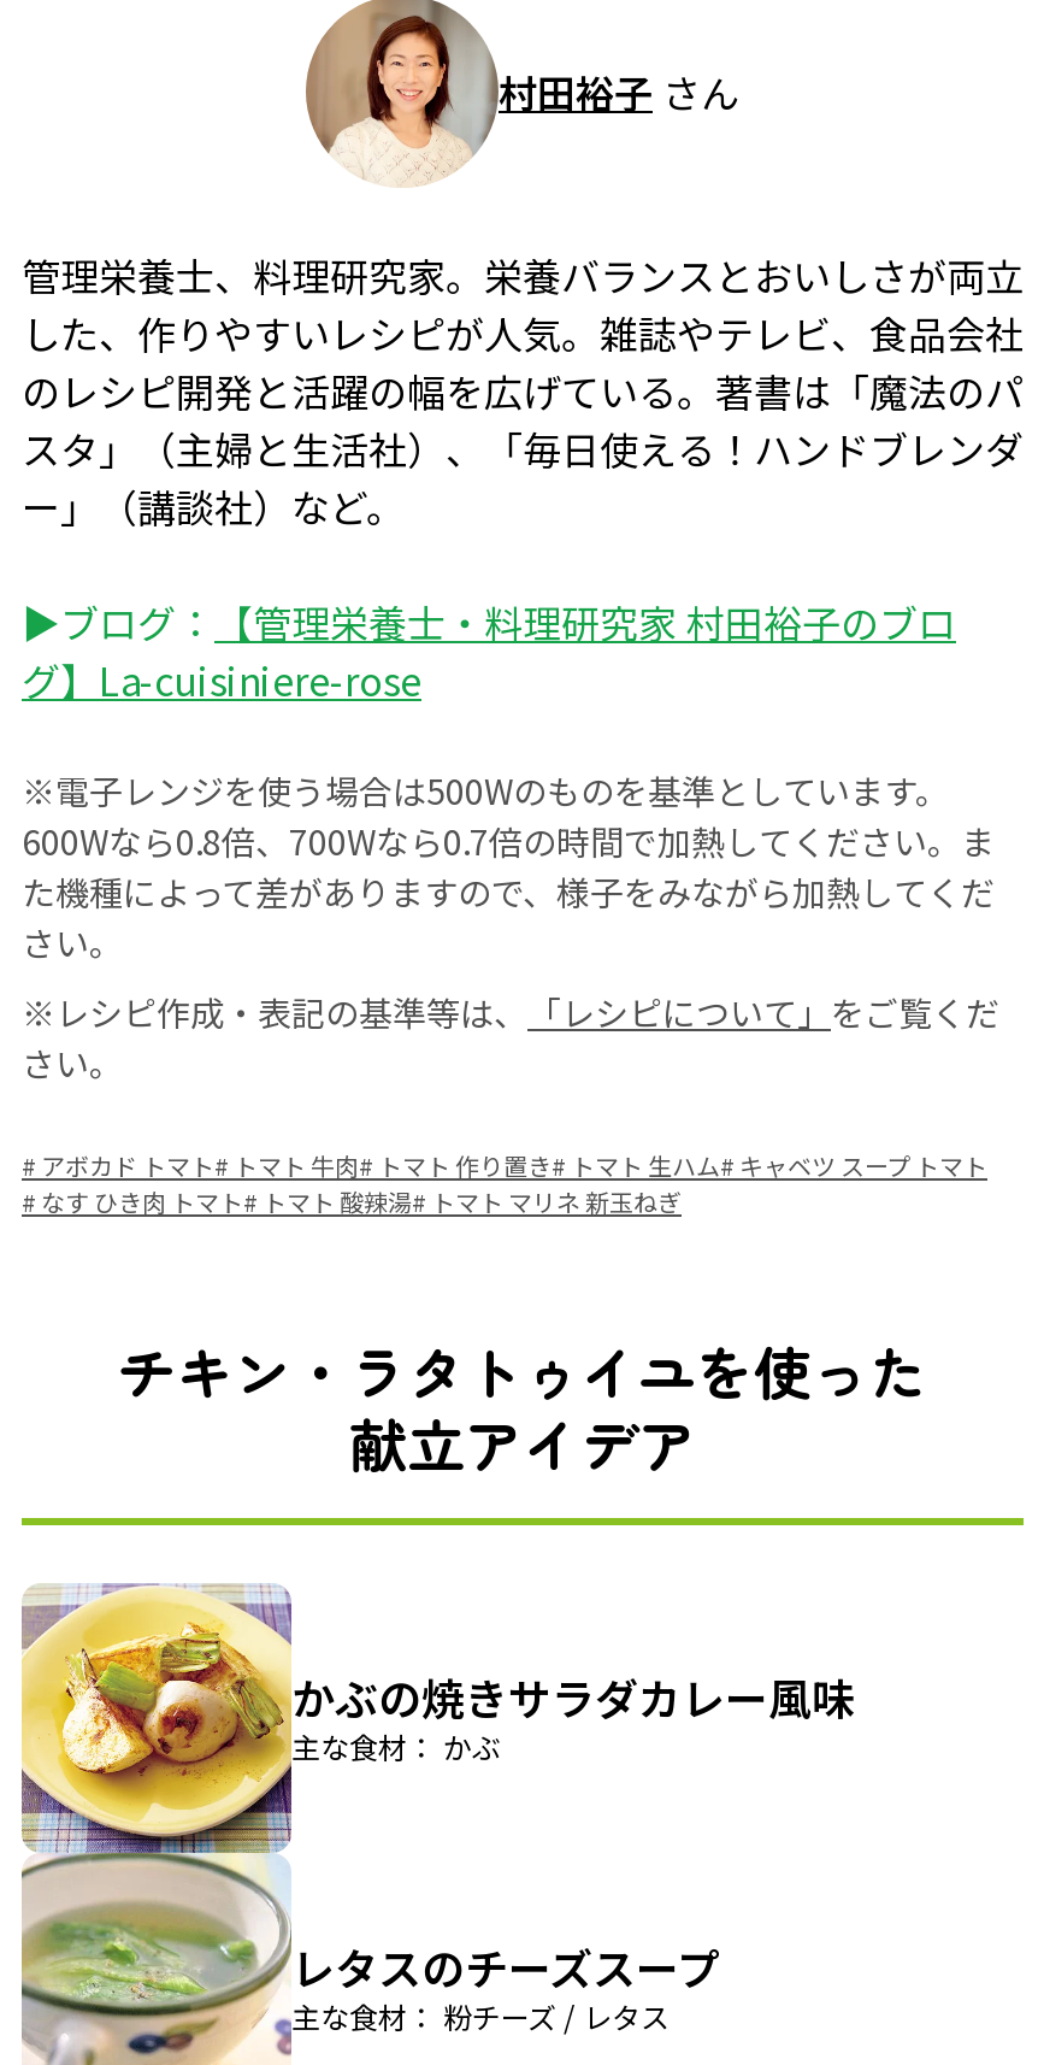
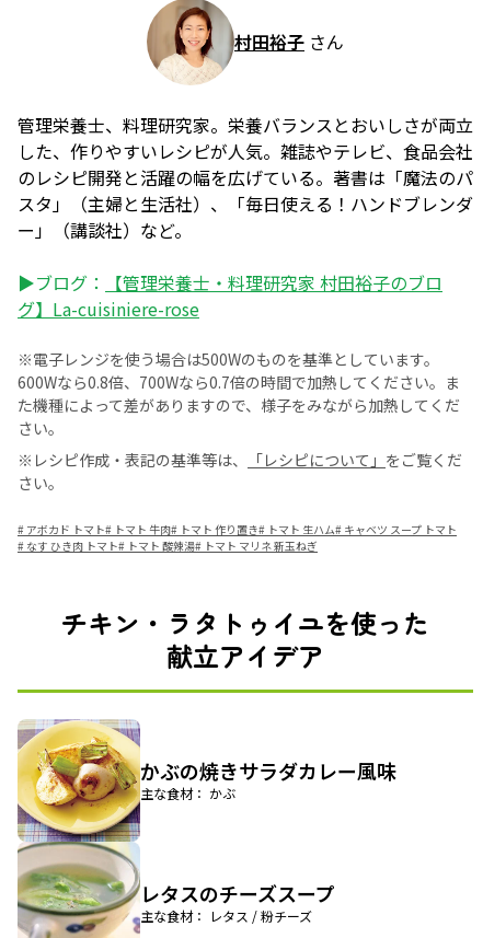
[291,1995,706,2036] 主な食材： 粉チーズ / レタス -> [140,906,329,925] 主な食材： レタス / 粉チーズ

